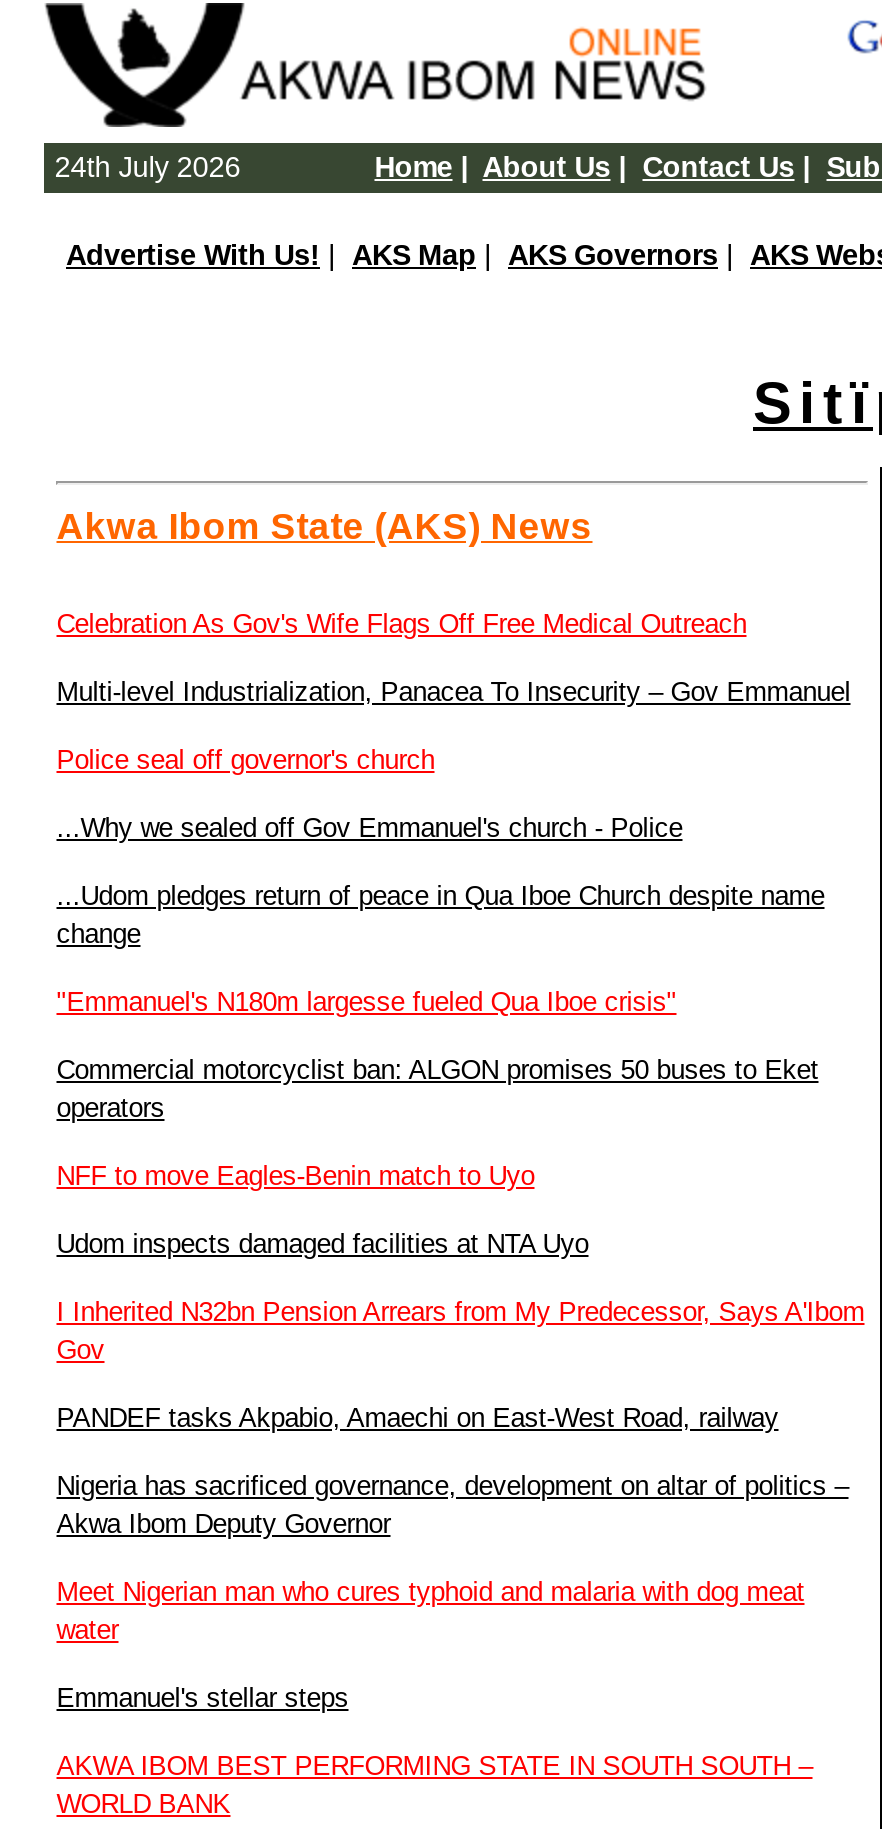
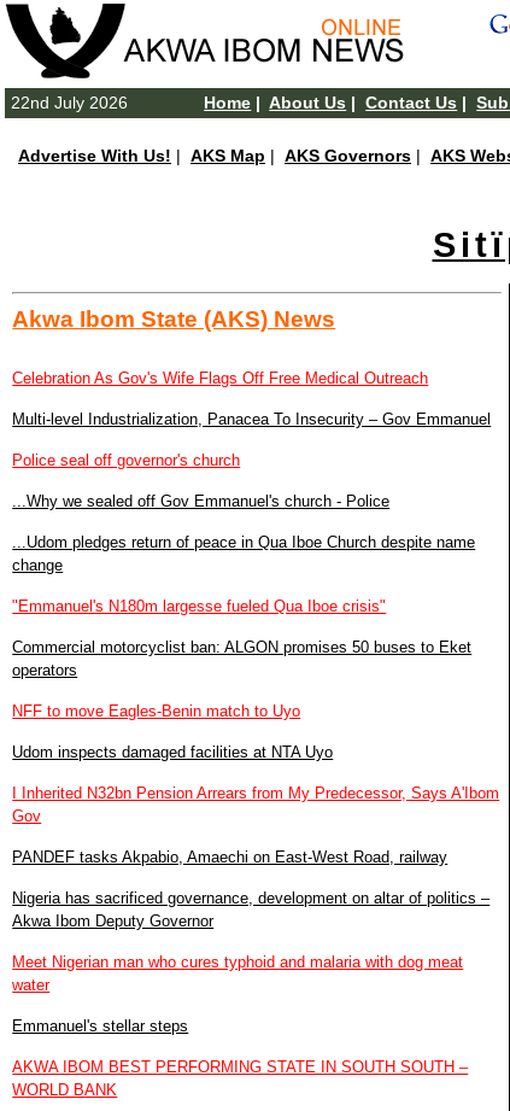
[54,151,240,183] 24th July 2026 -> [11,93,128,112] 22nd July 2026

